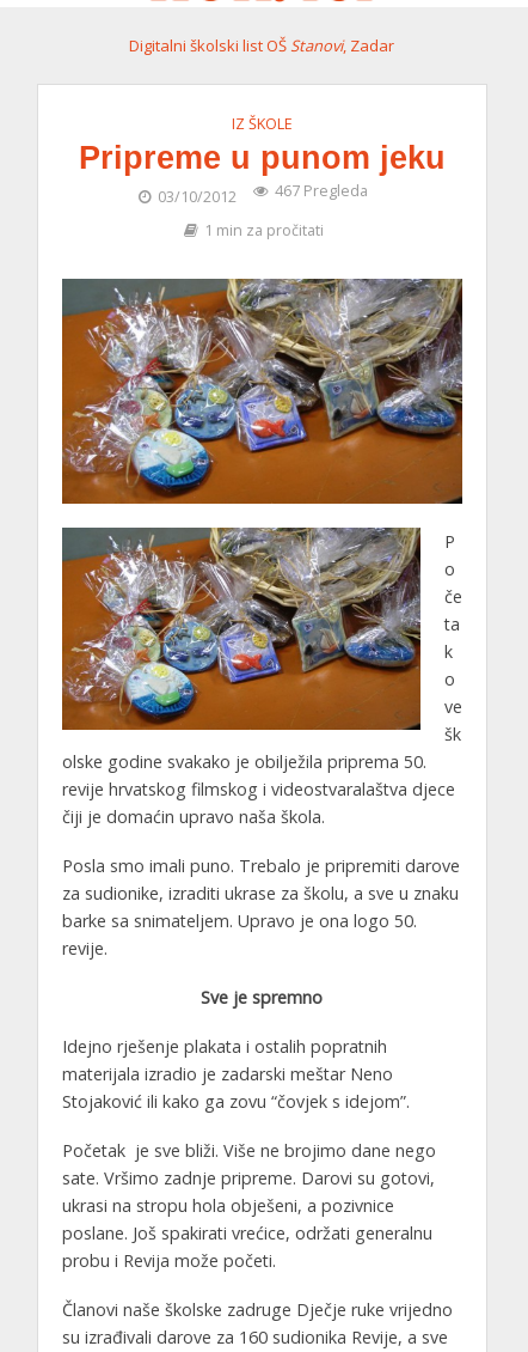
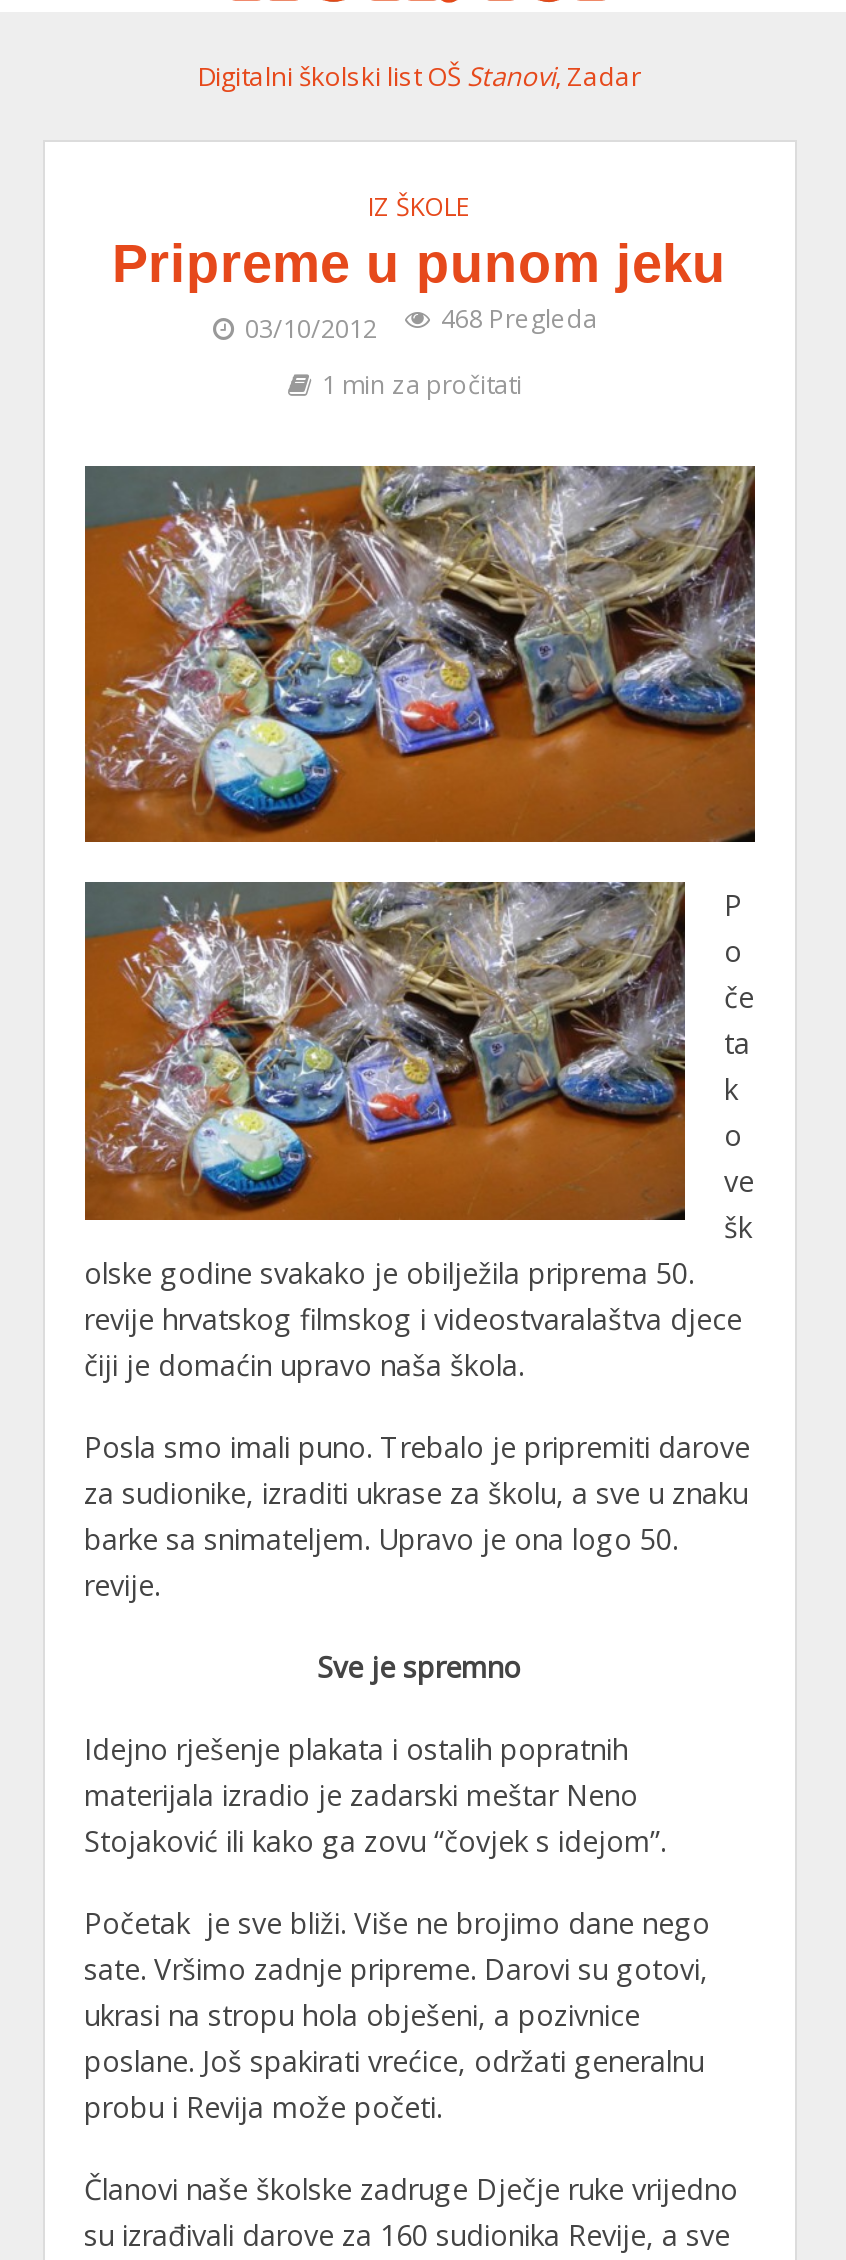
[158,181,368,207] 03/10/2012 467 Pregleda -> [245,302,597,346] 03/10/2012 468 Pregleda

